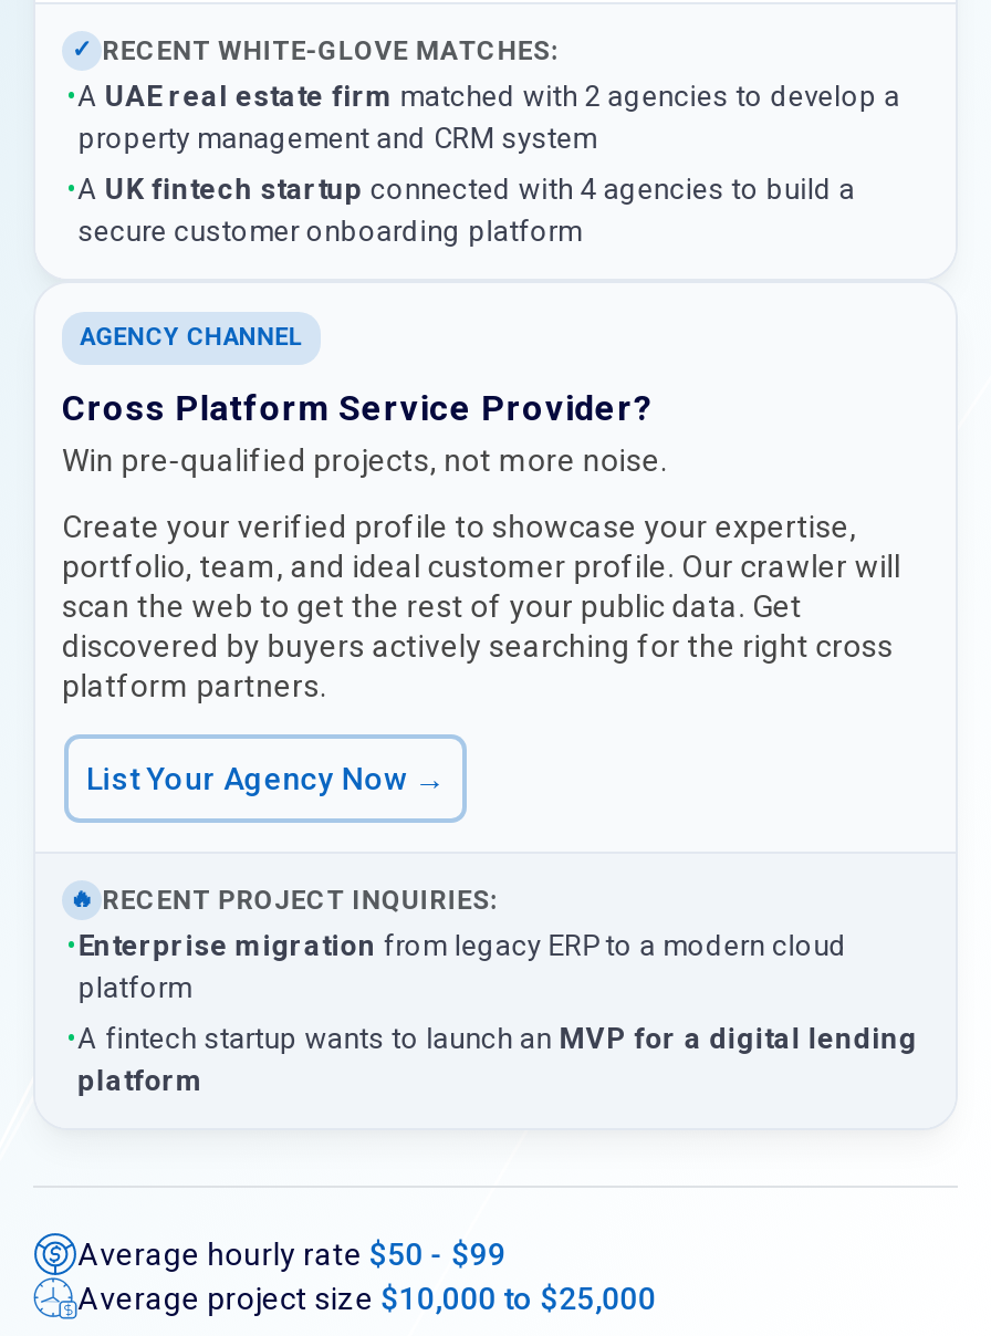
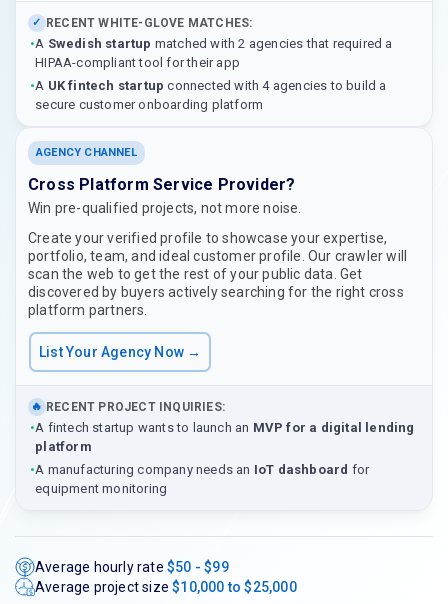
[66,79,900,154] •A UAE real estate firm matched with 2 agencies to develop a | property management and CRM system -> [30,36,393,70] •A Swedish startup matched with 2 agencies that required a | HIPAA-compliant tool for their app
[66,929,847,1004] •Enterprise migration from legacy ERP to a modern cloud | platform -> none
moved [66,1021,917,1097] -> [30,420,415,454]: •A fintech startup wants to launch an MVP for a digital lending | platform
none -> [30,462,369,496] •A manufacturing company needs an IoT dashboard for | equipment monitoring

